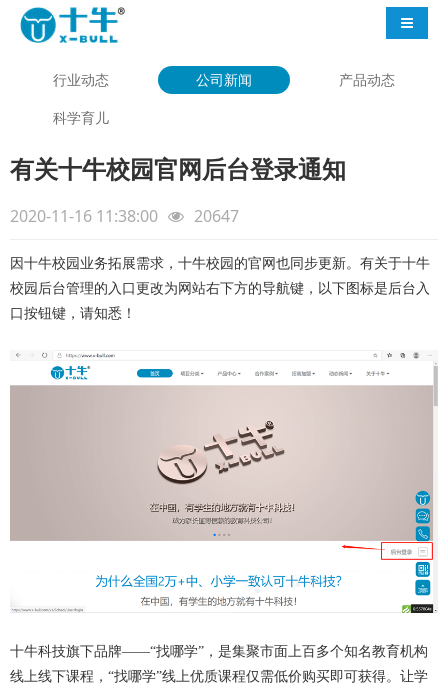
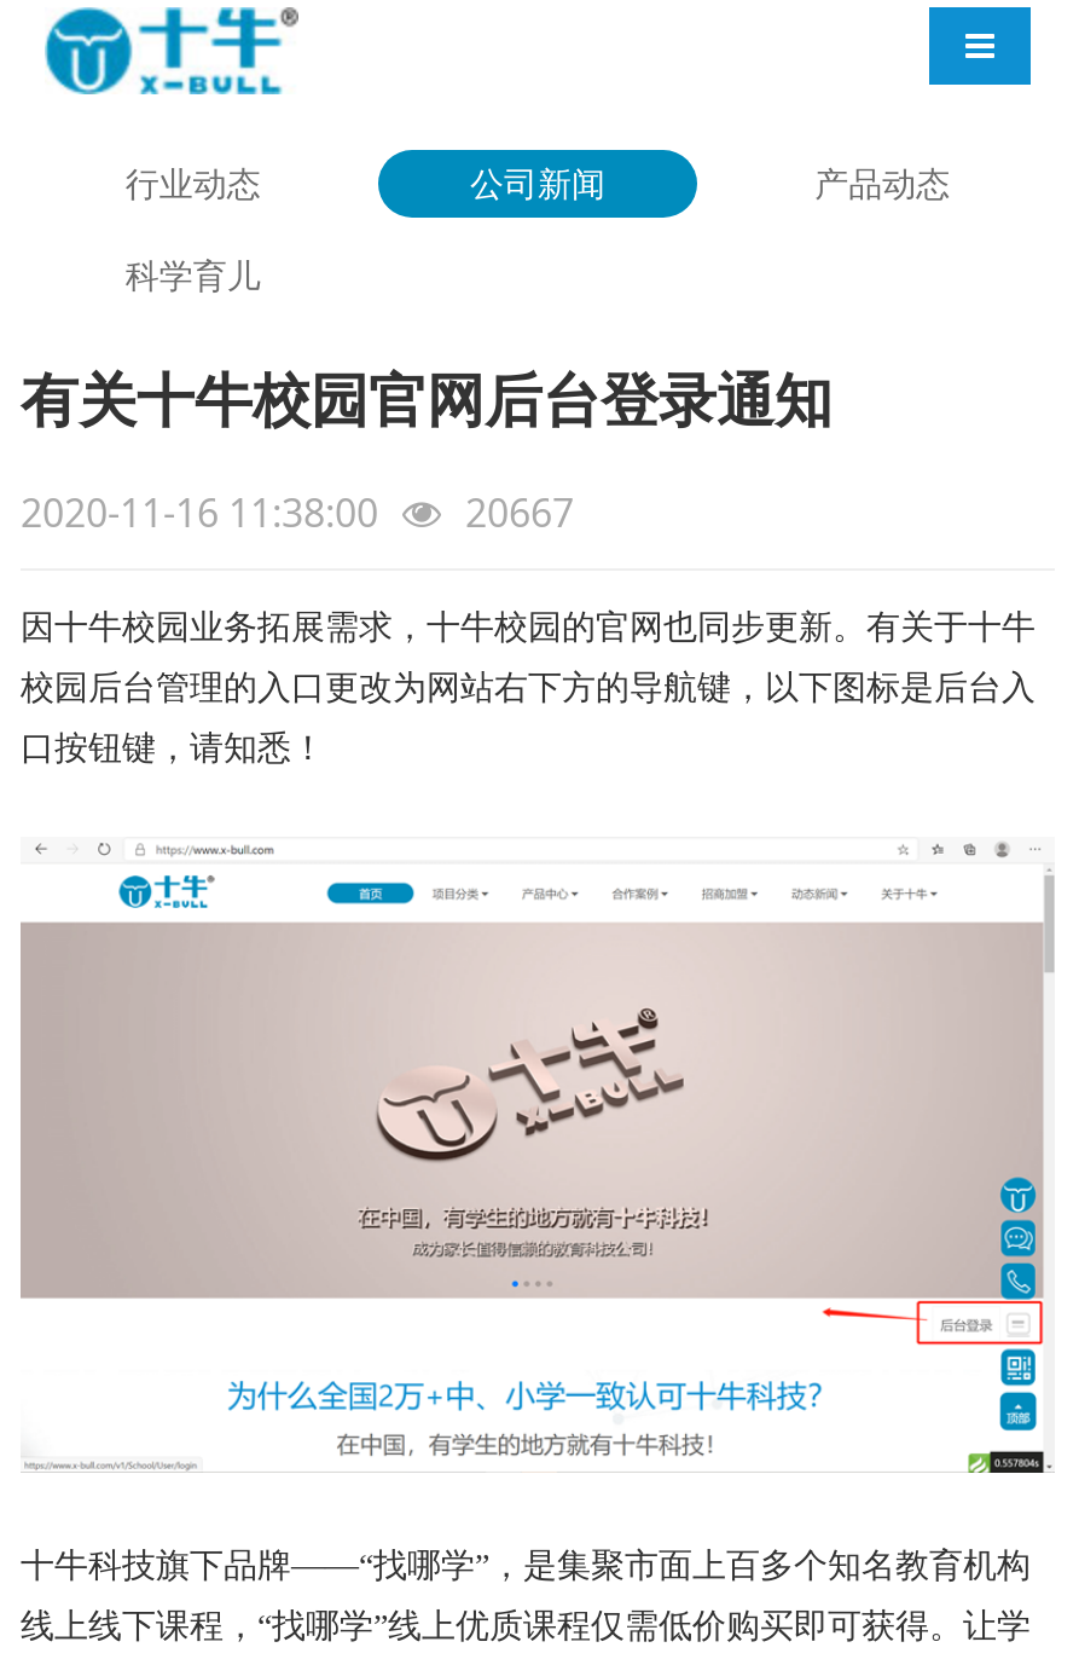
[10,205,239,227] 2020-11-16 11:38:00 20647 -> [21,486,574,539] 2020-11-16 11:38:00 20667

